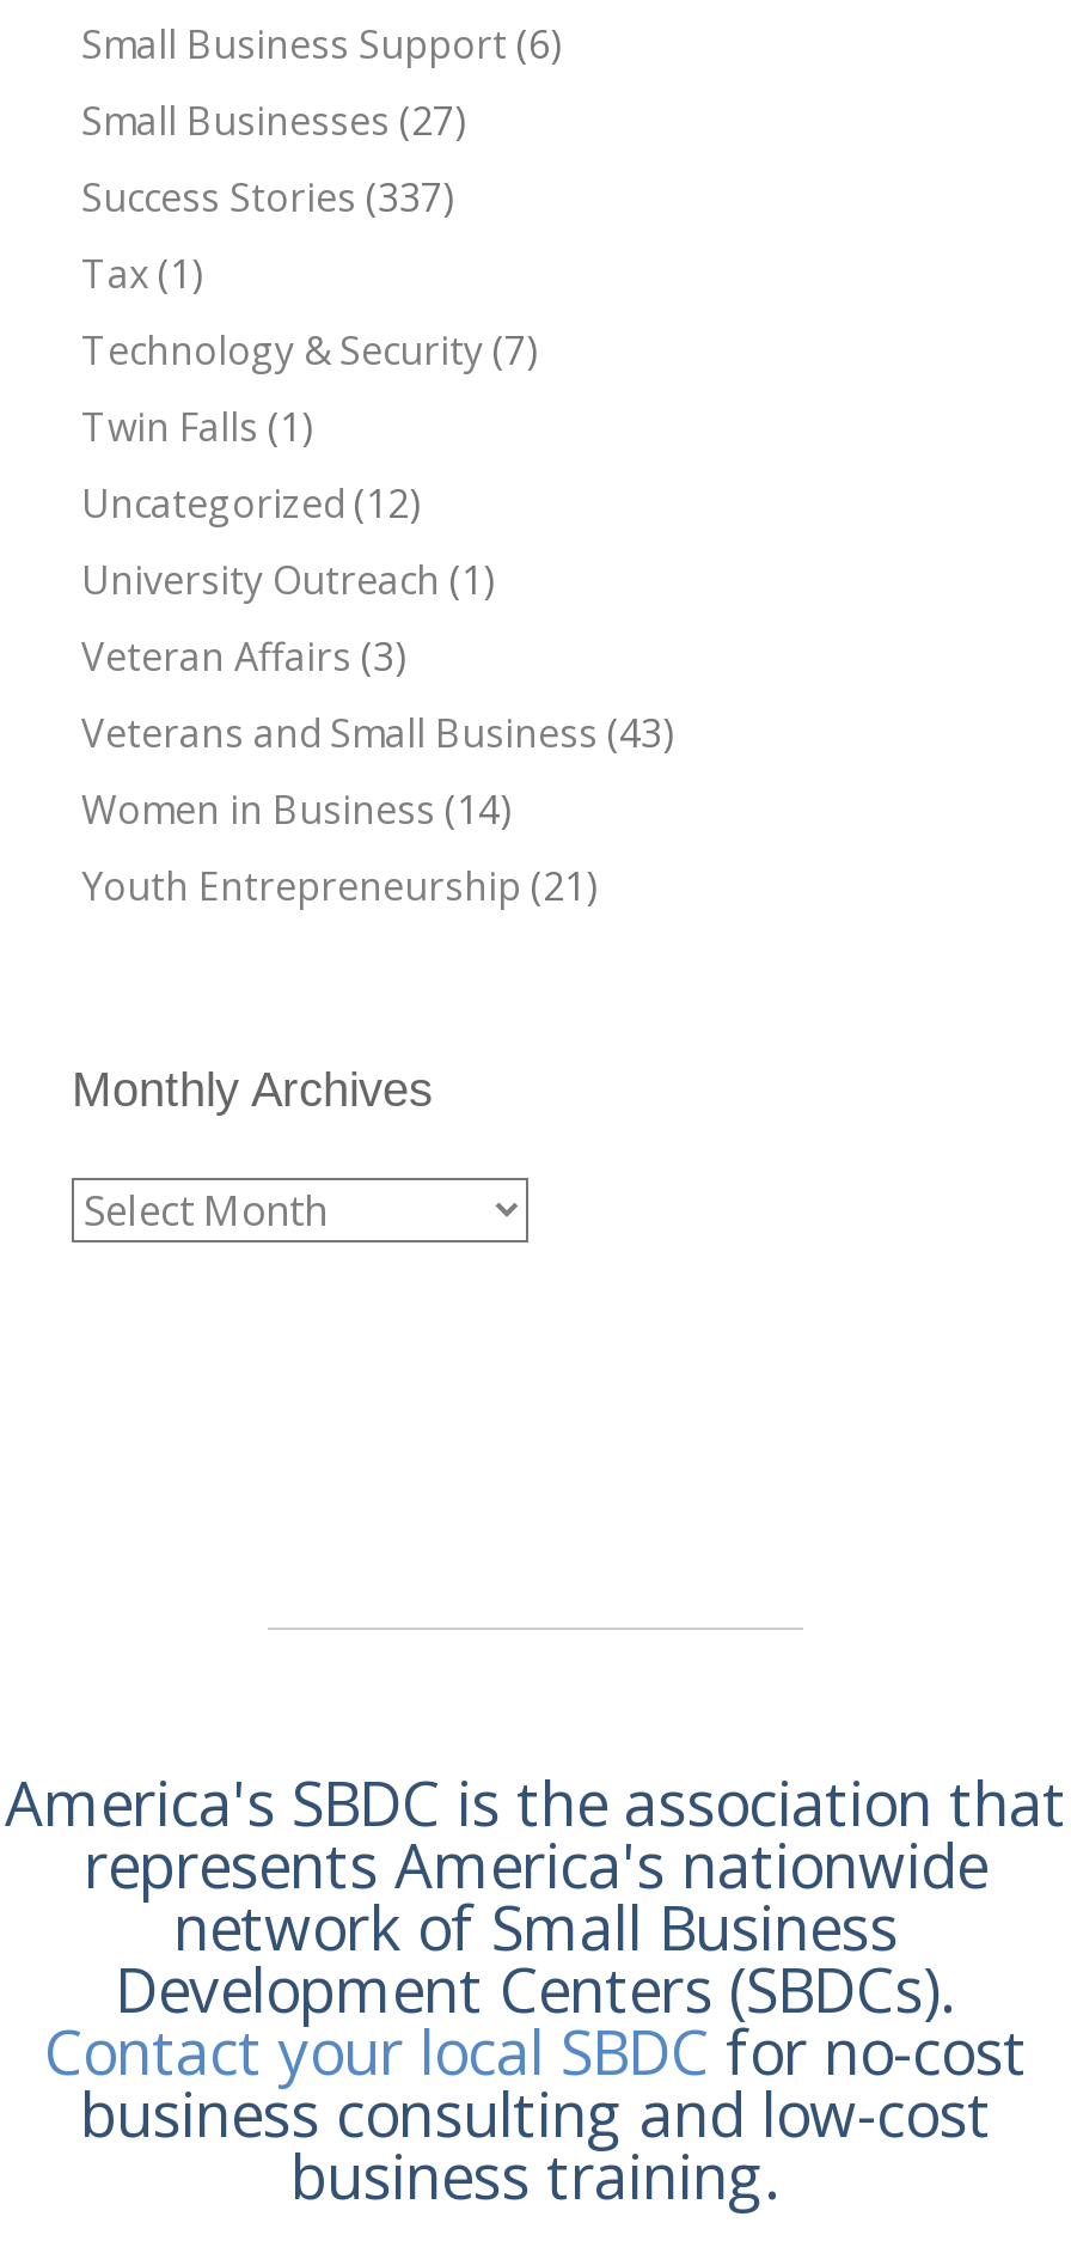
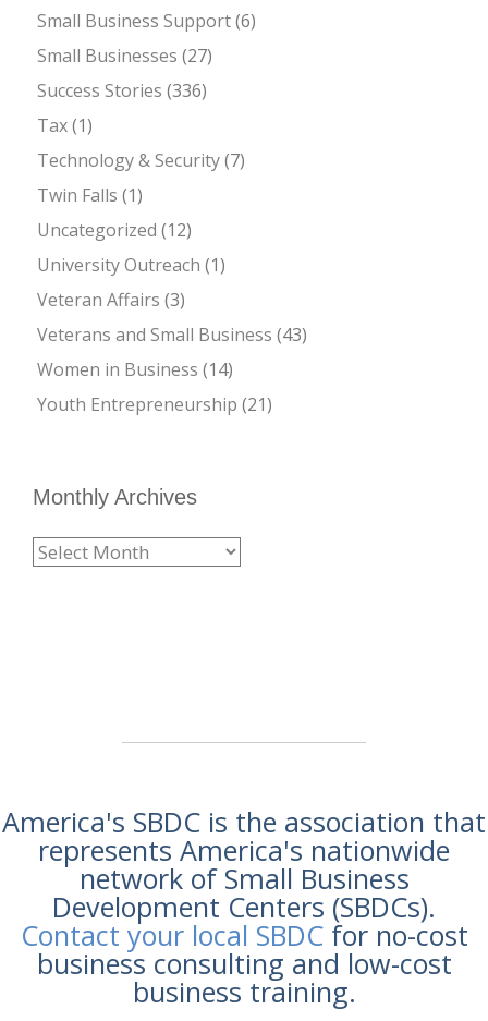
[81,170,454,222] Success Stories (337) -> [37,78,207,102] Success Stories (336)

